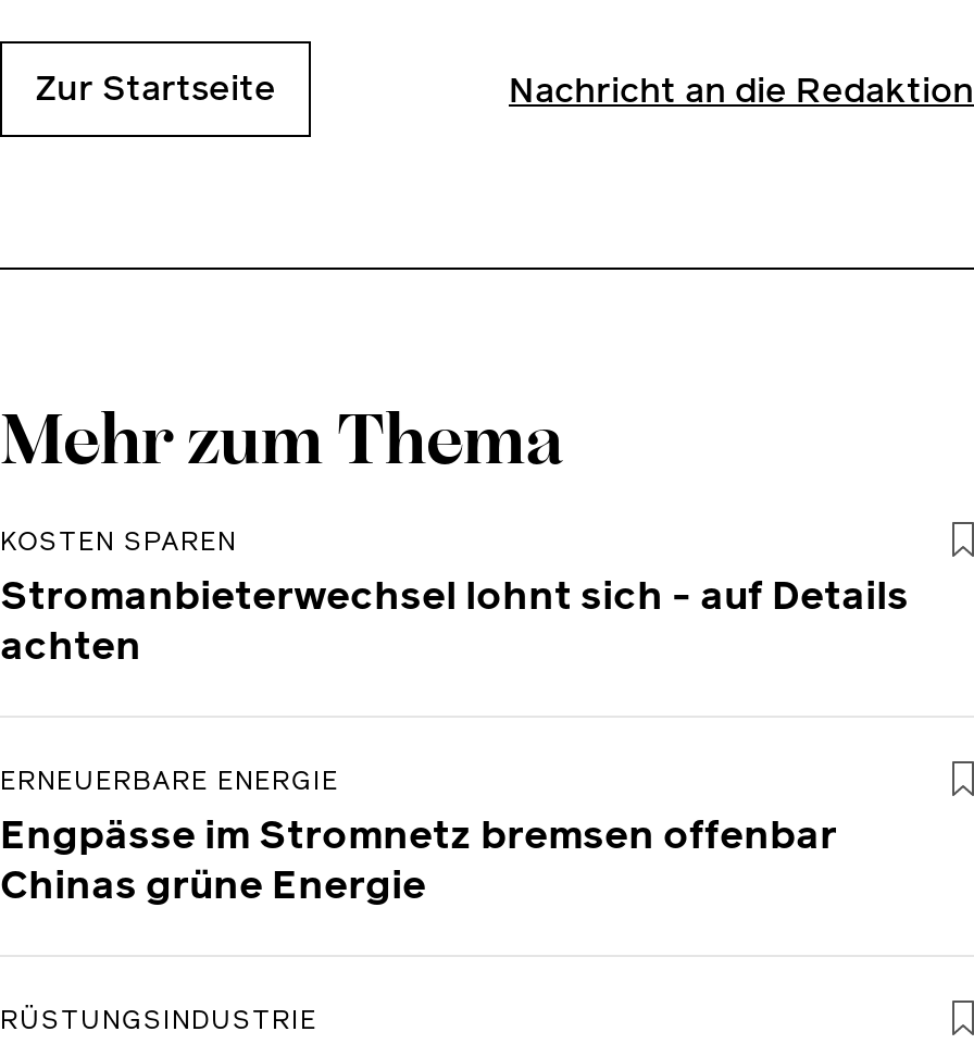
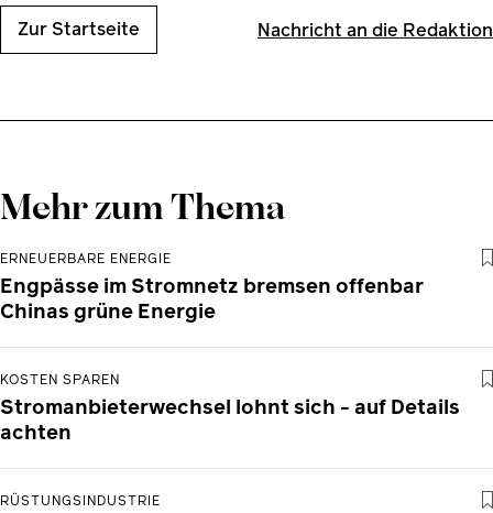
moved [0,525,909,673] -> [0,371,460,446]: KOSTEN SPAREN | Stromanbieterwechsel lohnt sich - auf Details | achten
moved [0,764,837,912] -> [0,250,424,325]: ERNEUERBARE ENERGIE | Engpässe im Stromnetz bremsen offenbar | Chinas grüne Energie

